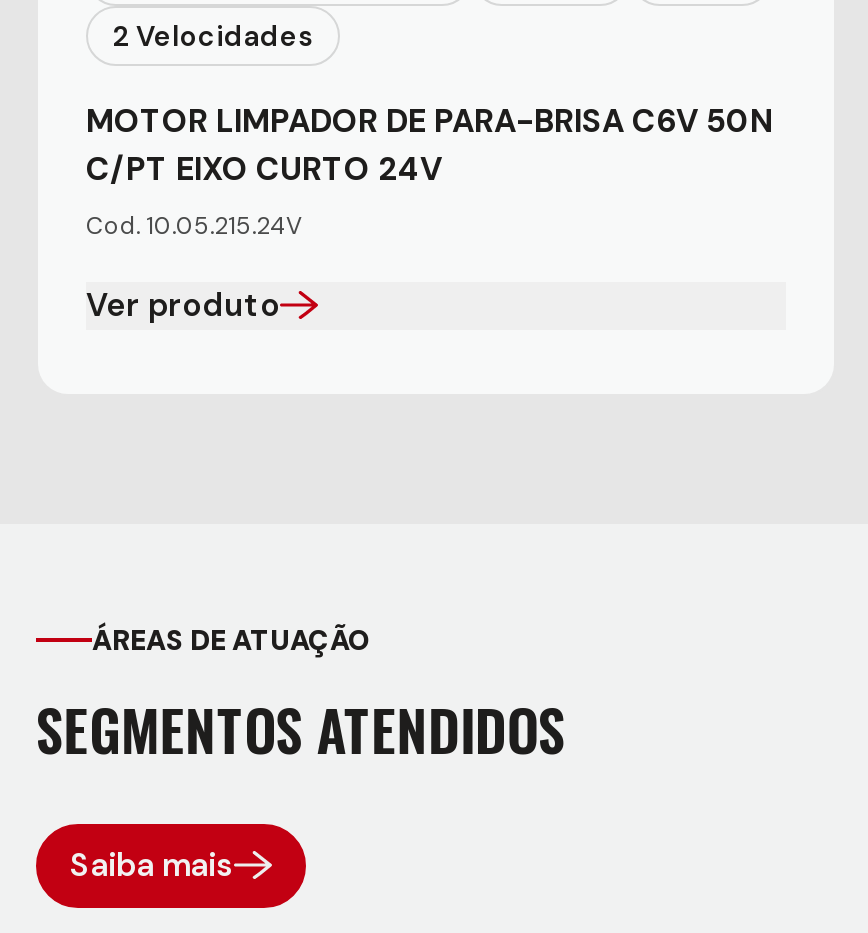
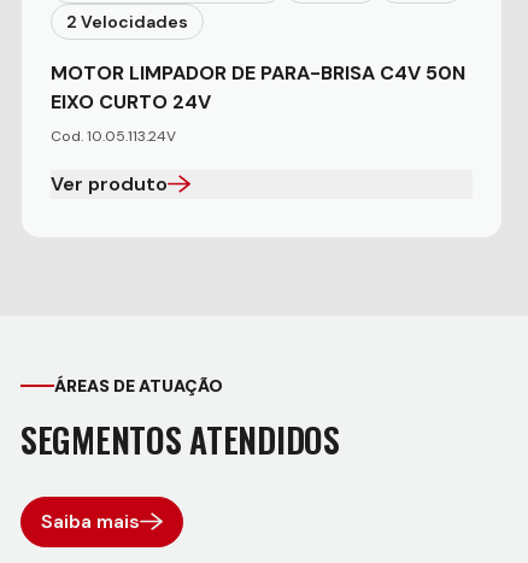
[86,100,772,190] MOTOR LIMPADOR DE PARA-BRISA C6V 50N | C/PT EIXO CURTO 24V -> [51,60,465,114] MOTOR LIMPADOR DE PARA-BRISA C4V 50N | EIXO CURTO 24V
[86,210,302,242] Cod. 10.05.215.24V -> [51,126,176,146] Cod. 10.05.113.24V

